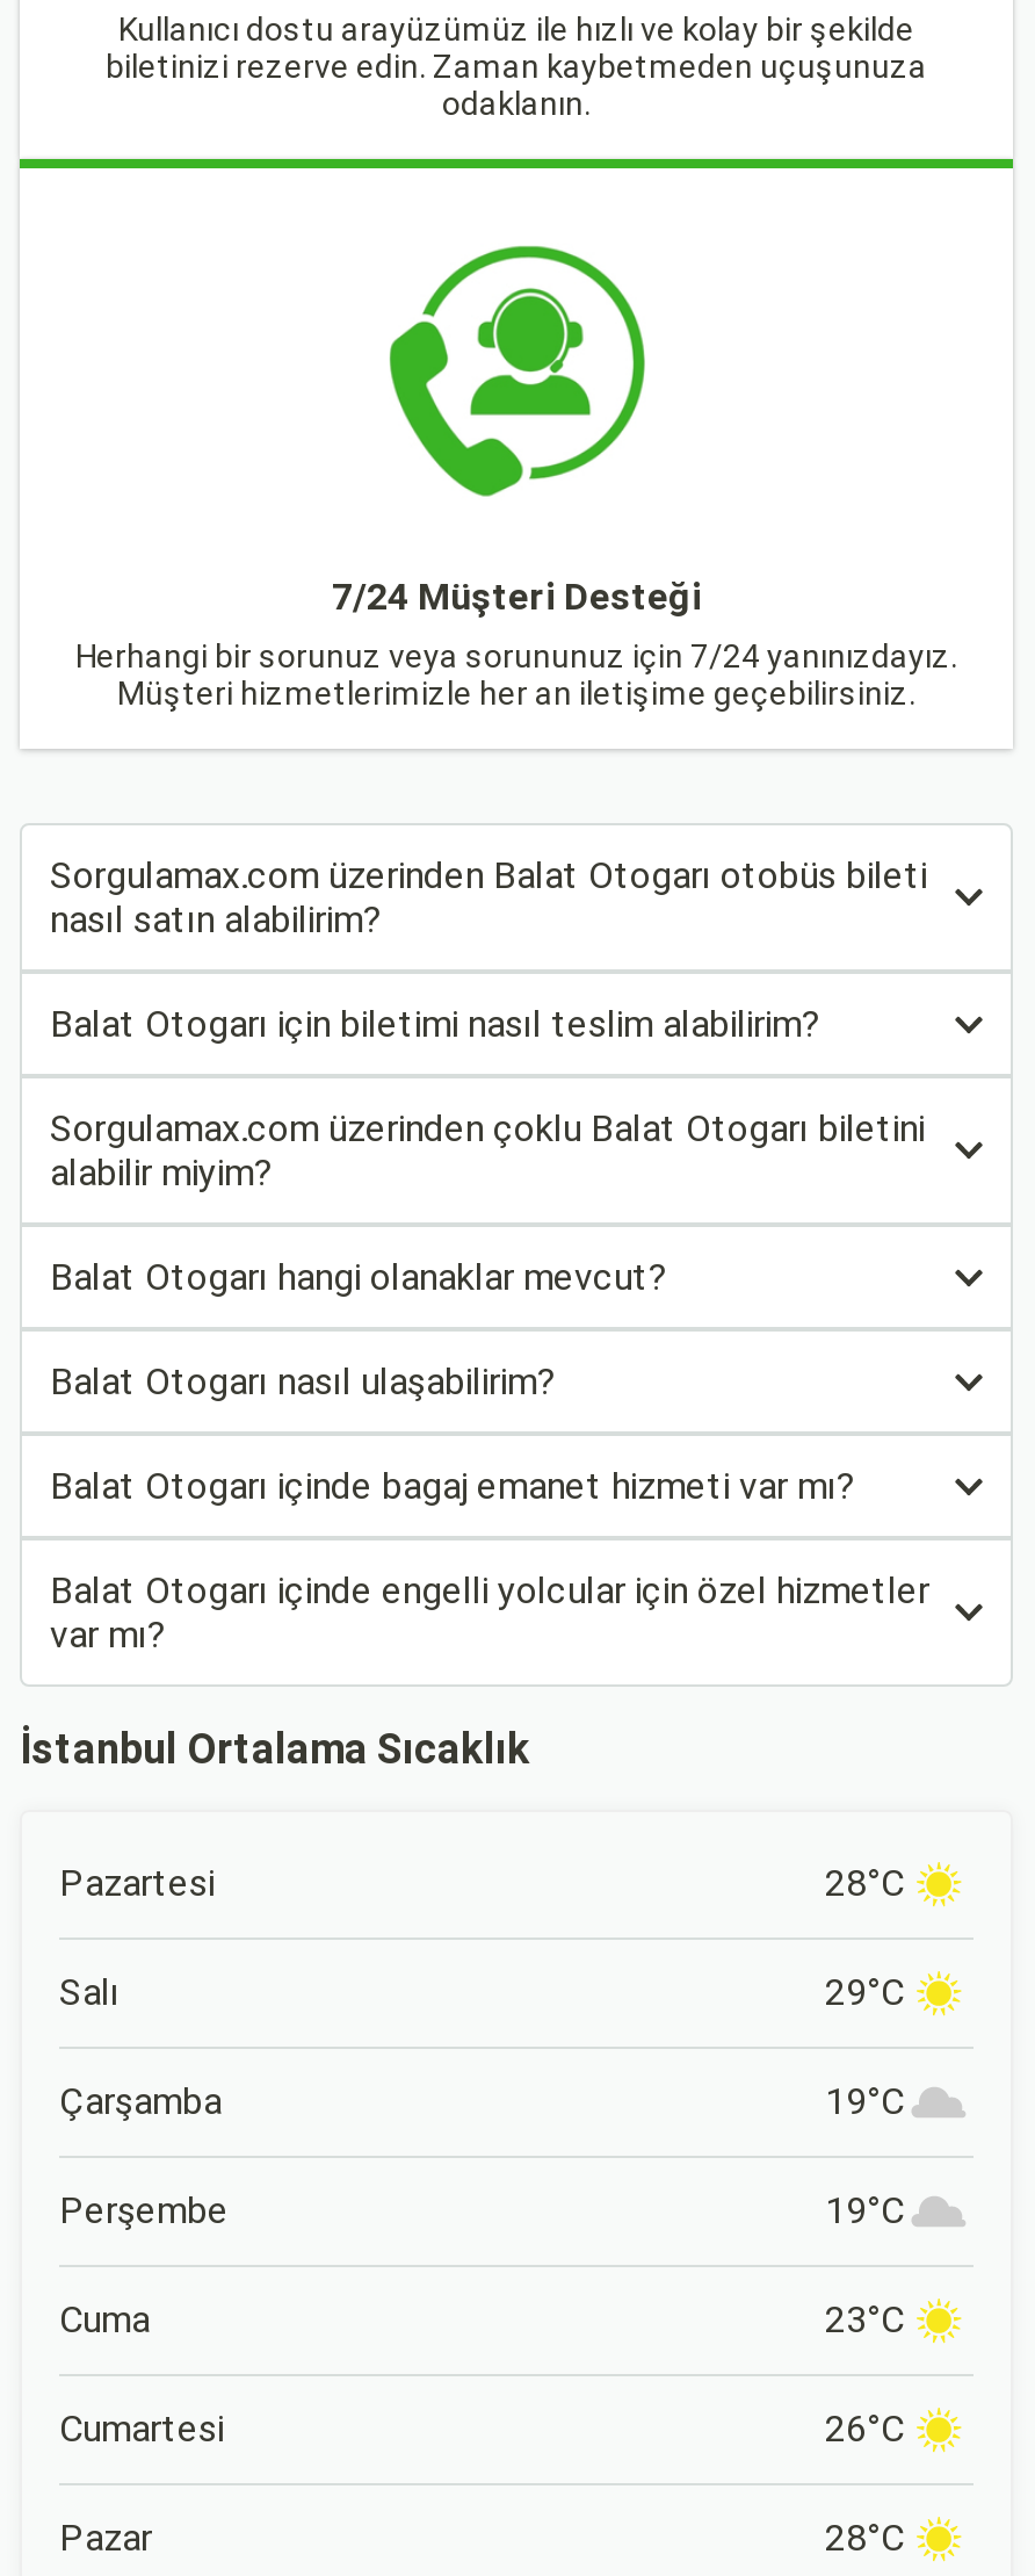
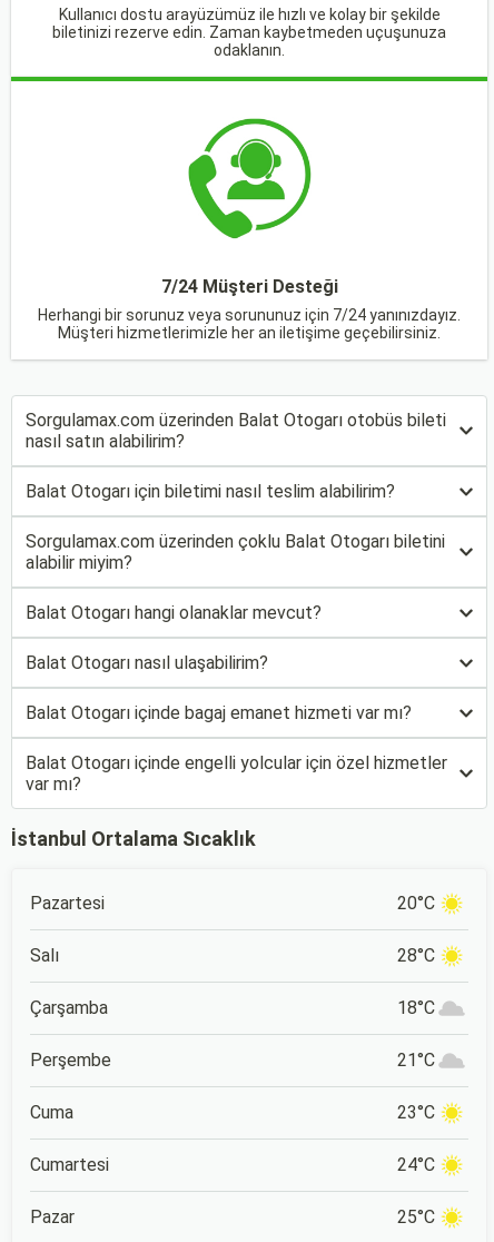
[825,1861,904,1905] 28°C -> [397,893,435,914] 20°C
[825,1970,904,2014] 29°C -> [397,945,435,966] 28°C
[825,2079,904,2123] 19°C -> [397,997,435,1018] 18°C
[825,2188,904,2232] 19°C -> [397,1049,435,1071] 21°C
[825,2407,904,2451] 26°C -> [397,1154,435,1175] 24°C
[825,2516,904,2560] 28°C -> [397,1206,435,1228] 25°C

